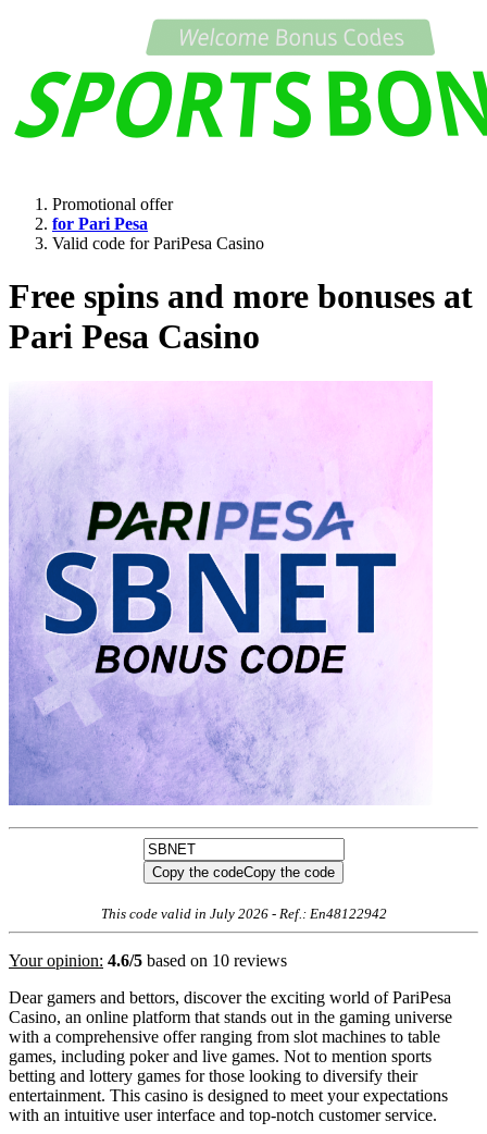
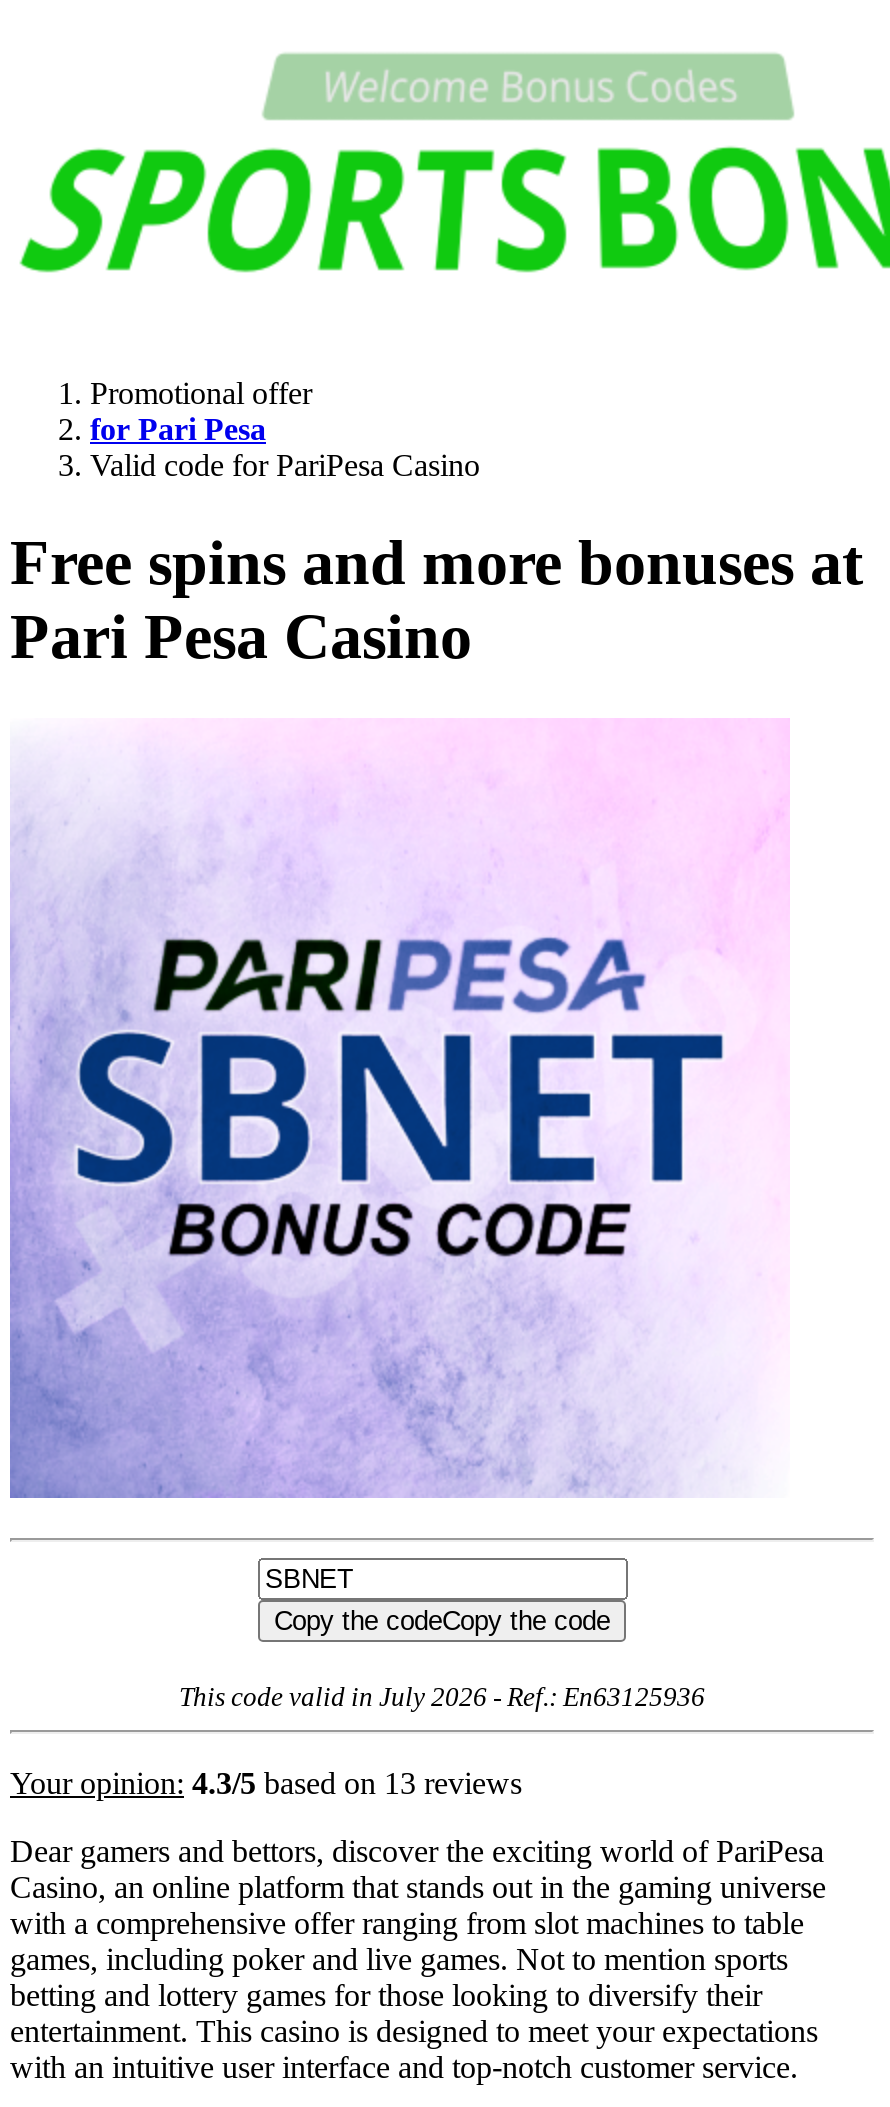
[101,905,386,922] This code valid in July 2026 - Ref.: En48122942 -> [179,1682,705,1712] This code valid in July 2026 - Ref.: En63125936
[9,951,287,970] Your opinion: 4.6/5 based on 10 reviews -> [10,1766,522,1800] Your opinion: 4.3/5 based on 13 reviews

